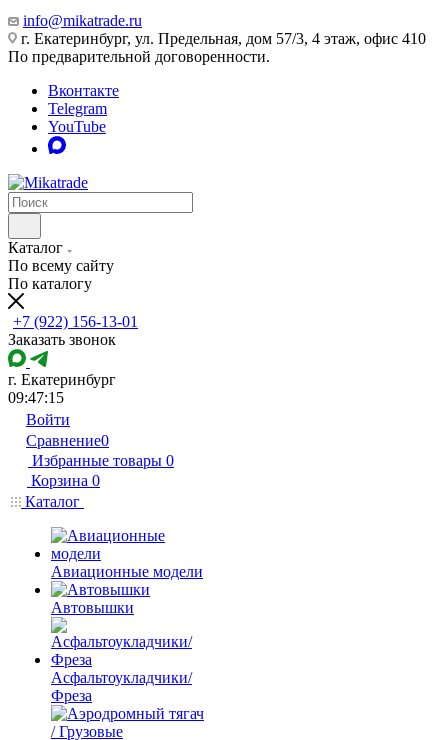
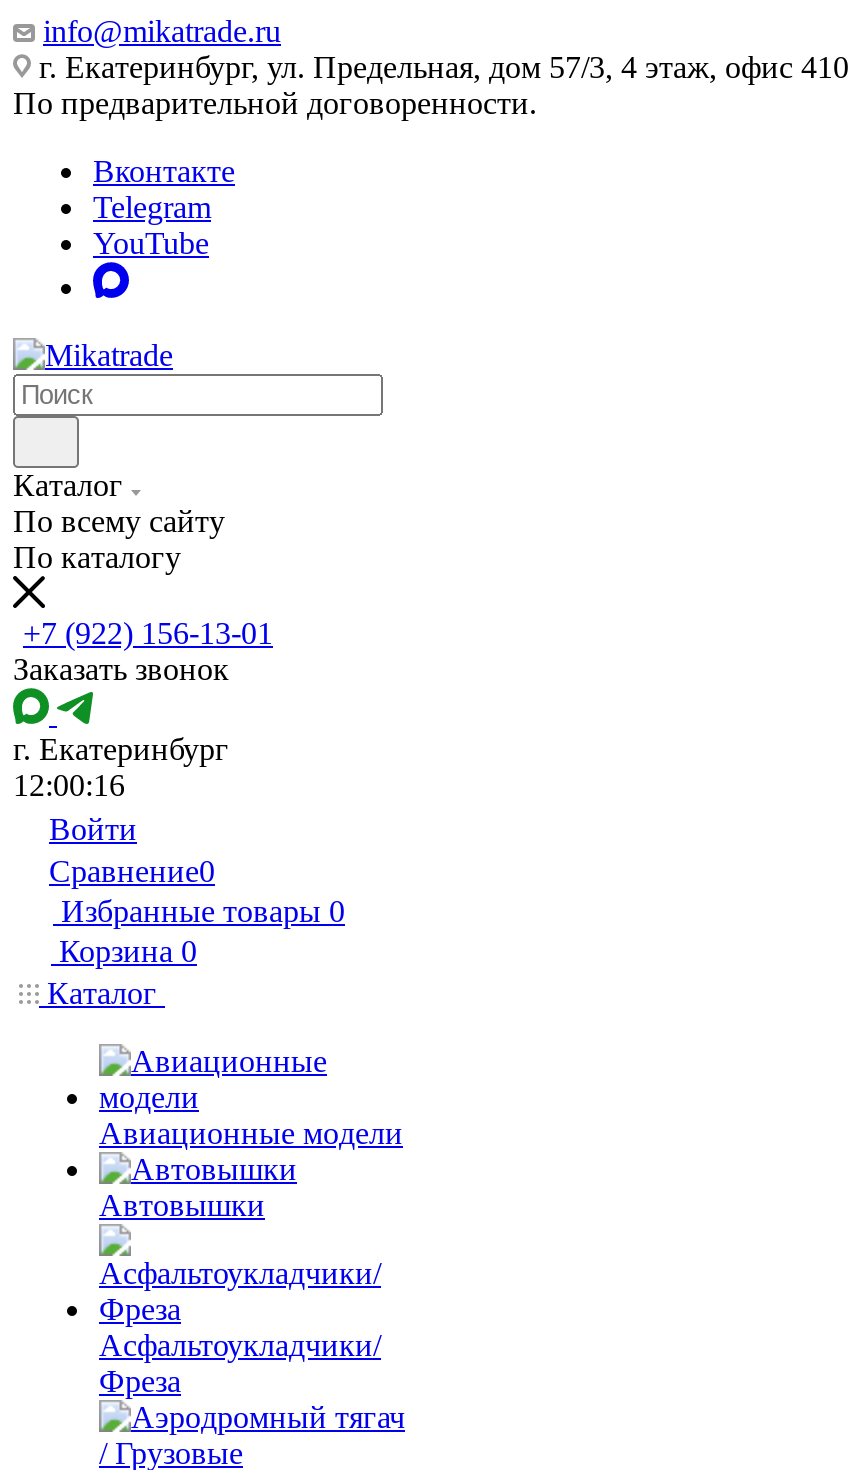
[8,389,64,406] 09:47:15 -> [13,768,125,802] 12:00:16

